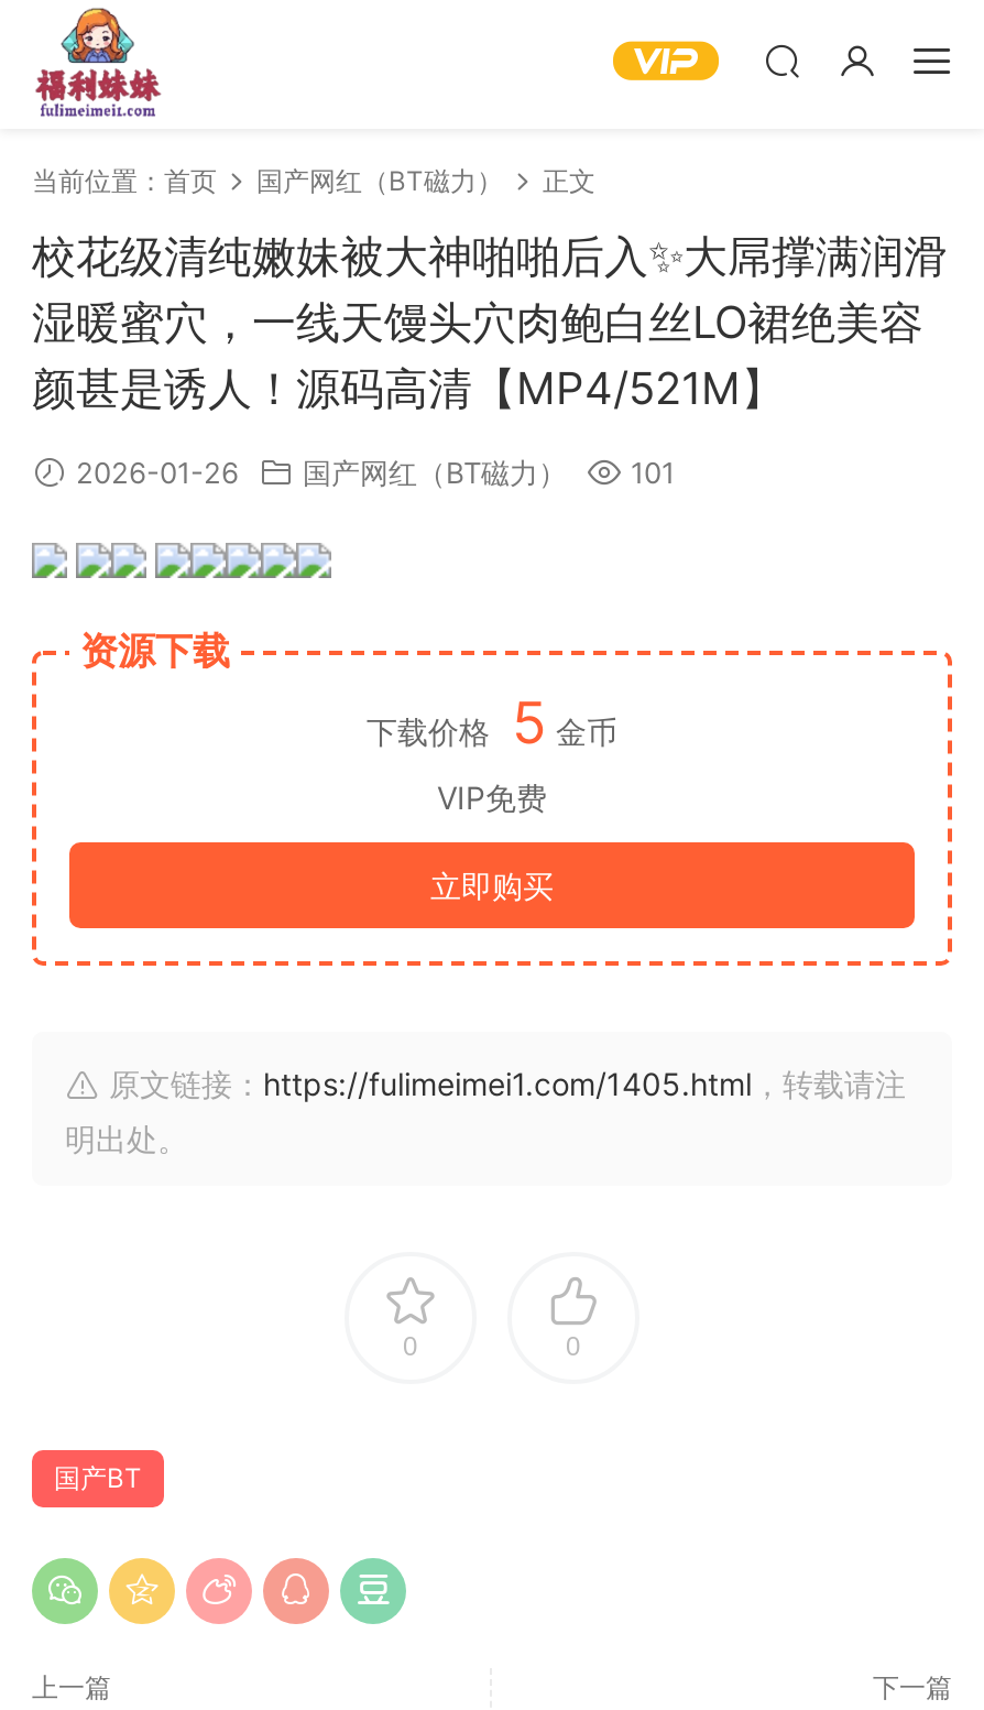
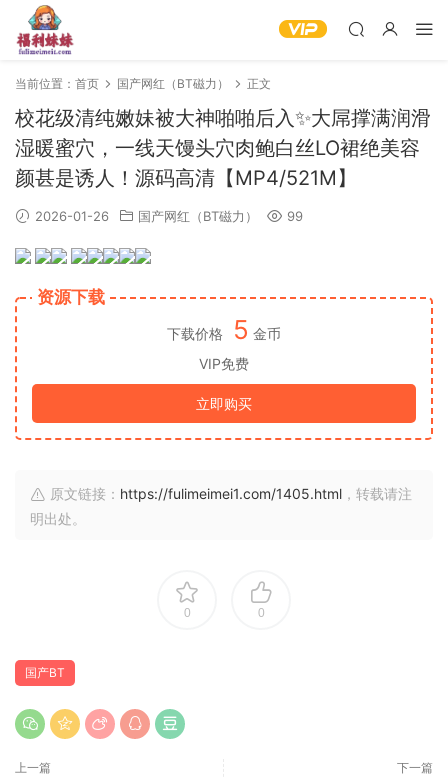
[67,455,675,490] 2026-01-26 国产网红（BT磁力） 101 -> [31,208,303,224] 2026-01-26 国产网红（BT磁力） 99

